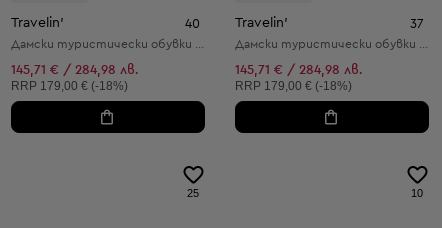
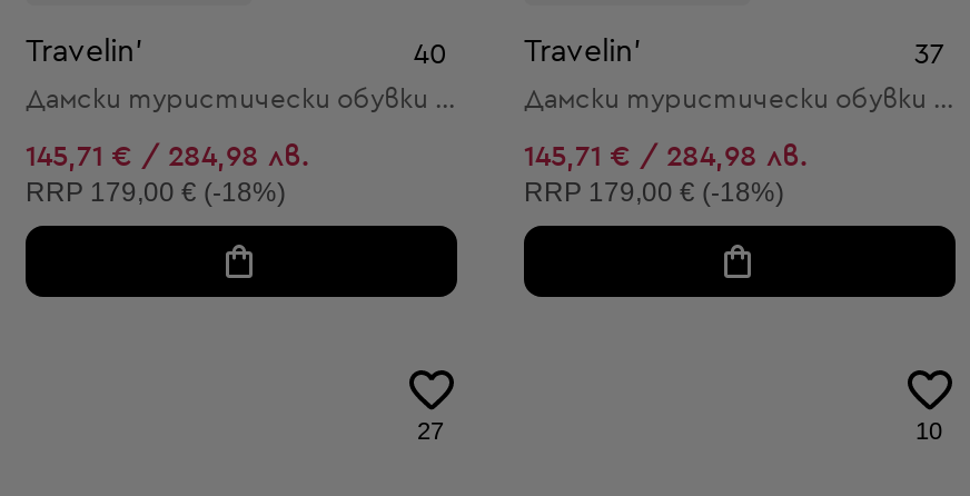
[187,187,199,199] 25 -> [417,417,444,444] 27

